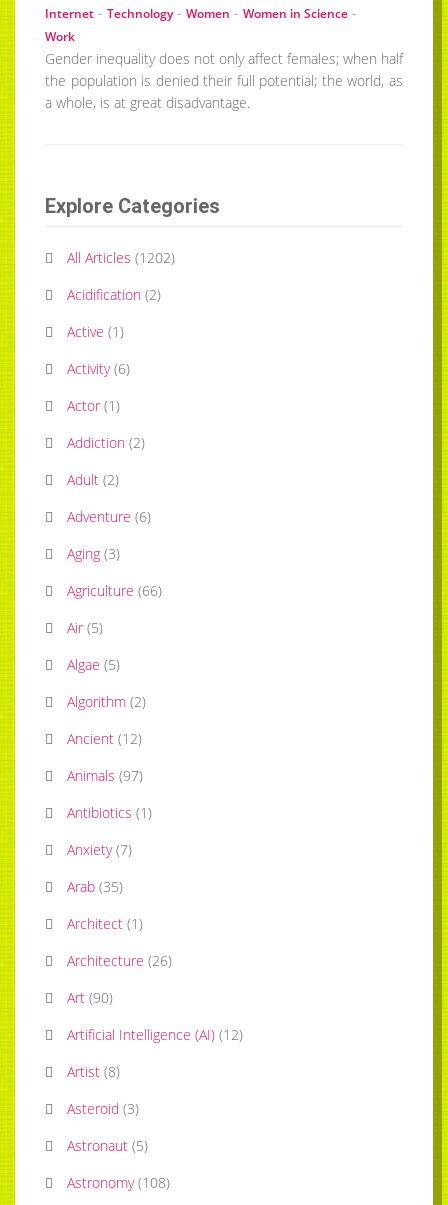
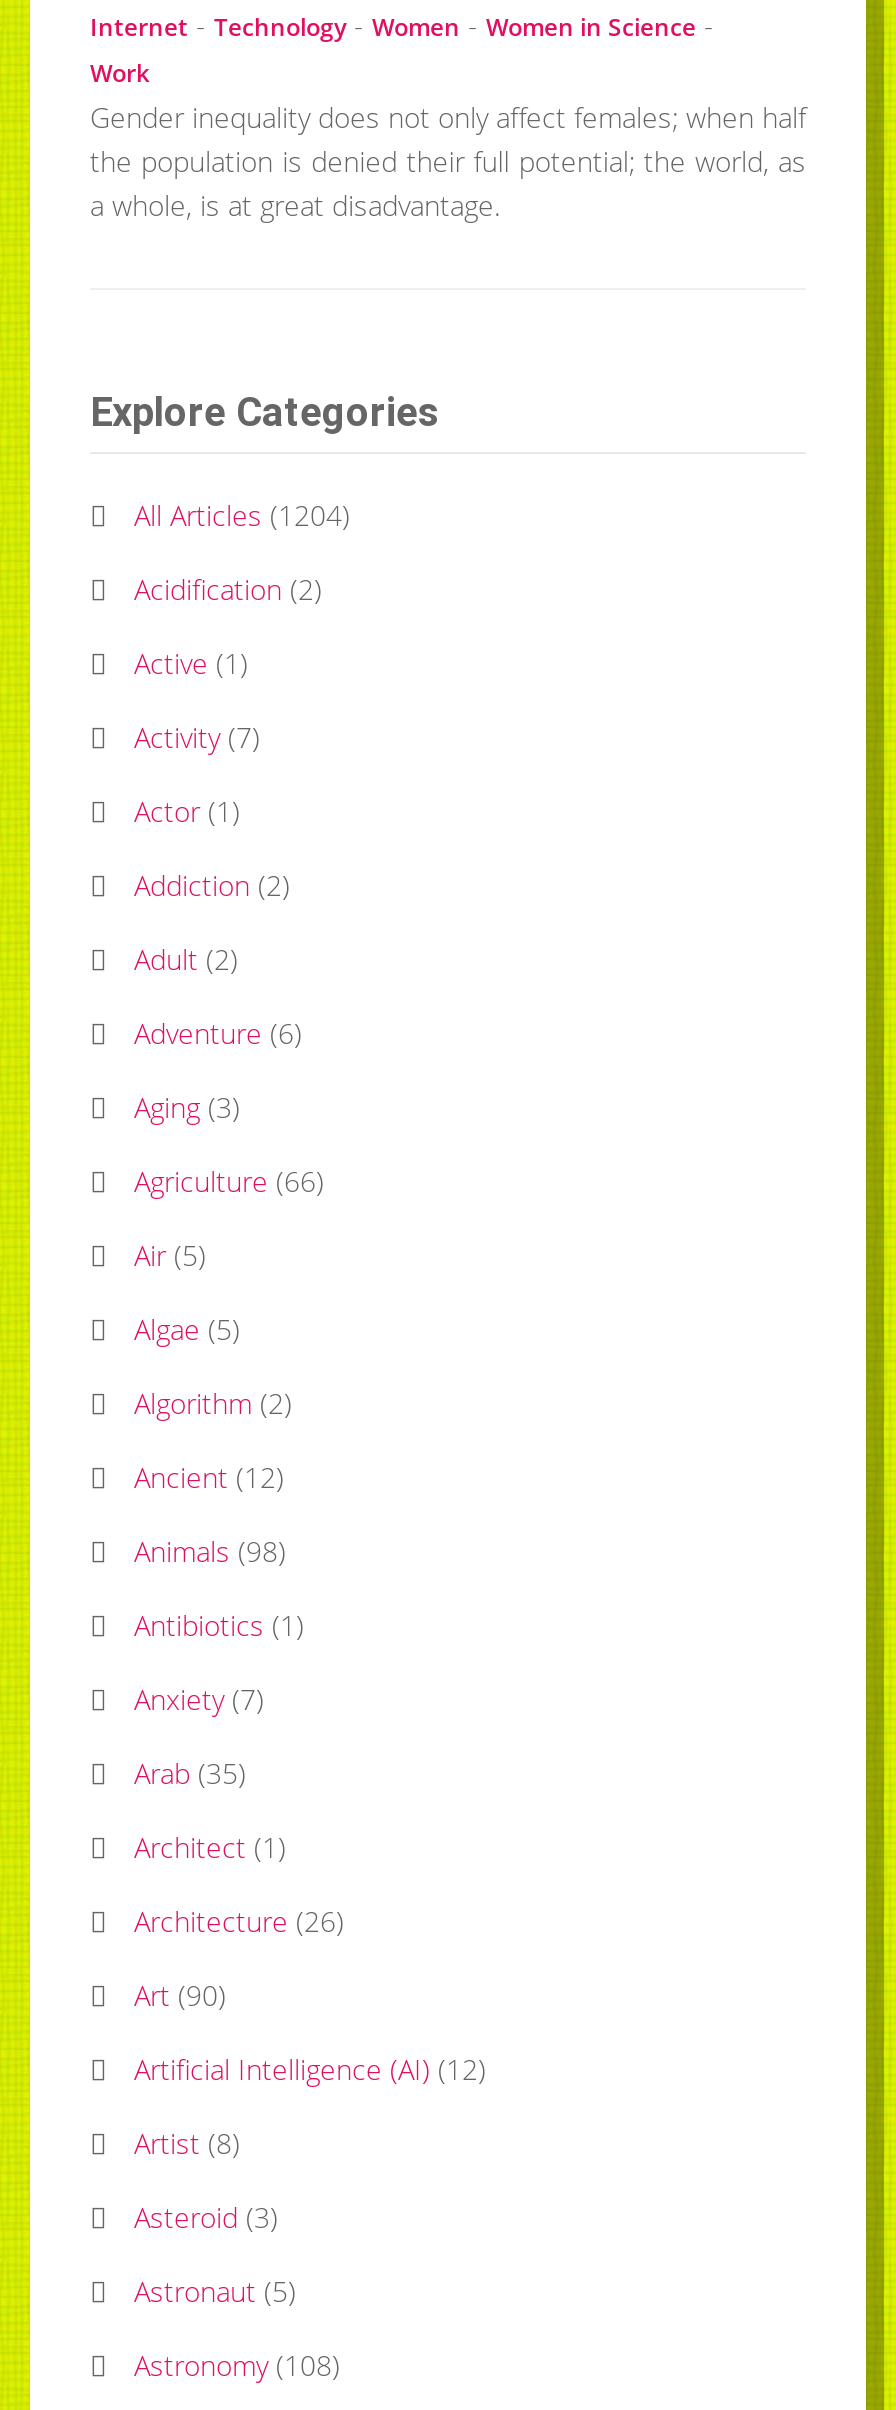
[67,248,175,267] All Articles (1202) -> [134,497,350,535] All Articles (1204)
[67,359,130,378] Activity (6) -> [134,719,260,757] Activity (7)
[67,766,143,785] Animals (97) -> [134,1533,286,1571] Animals (98)

